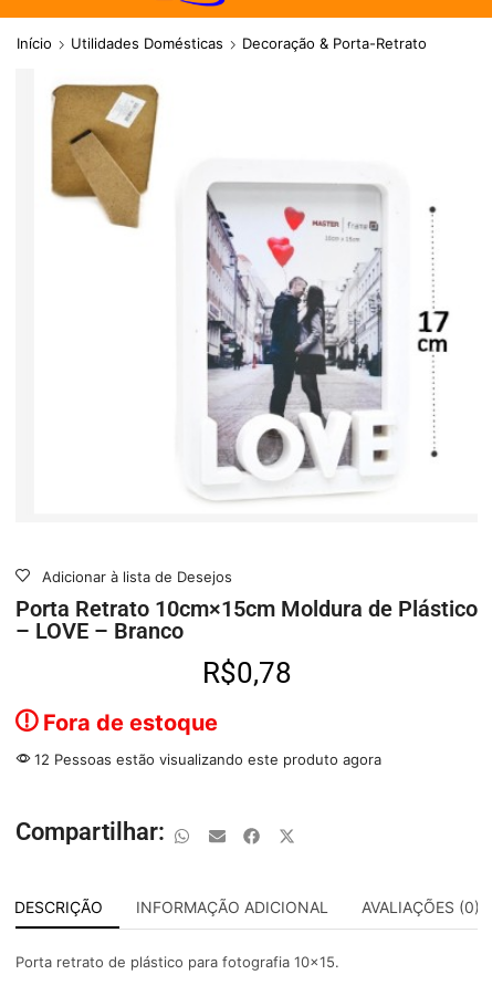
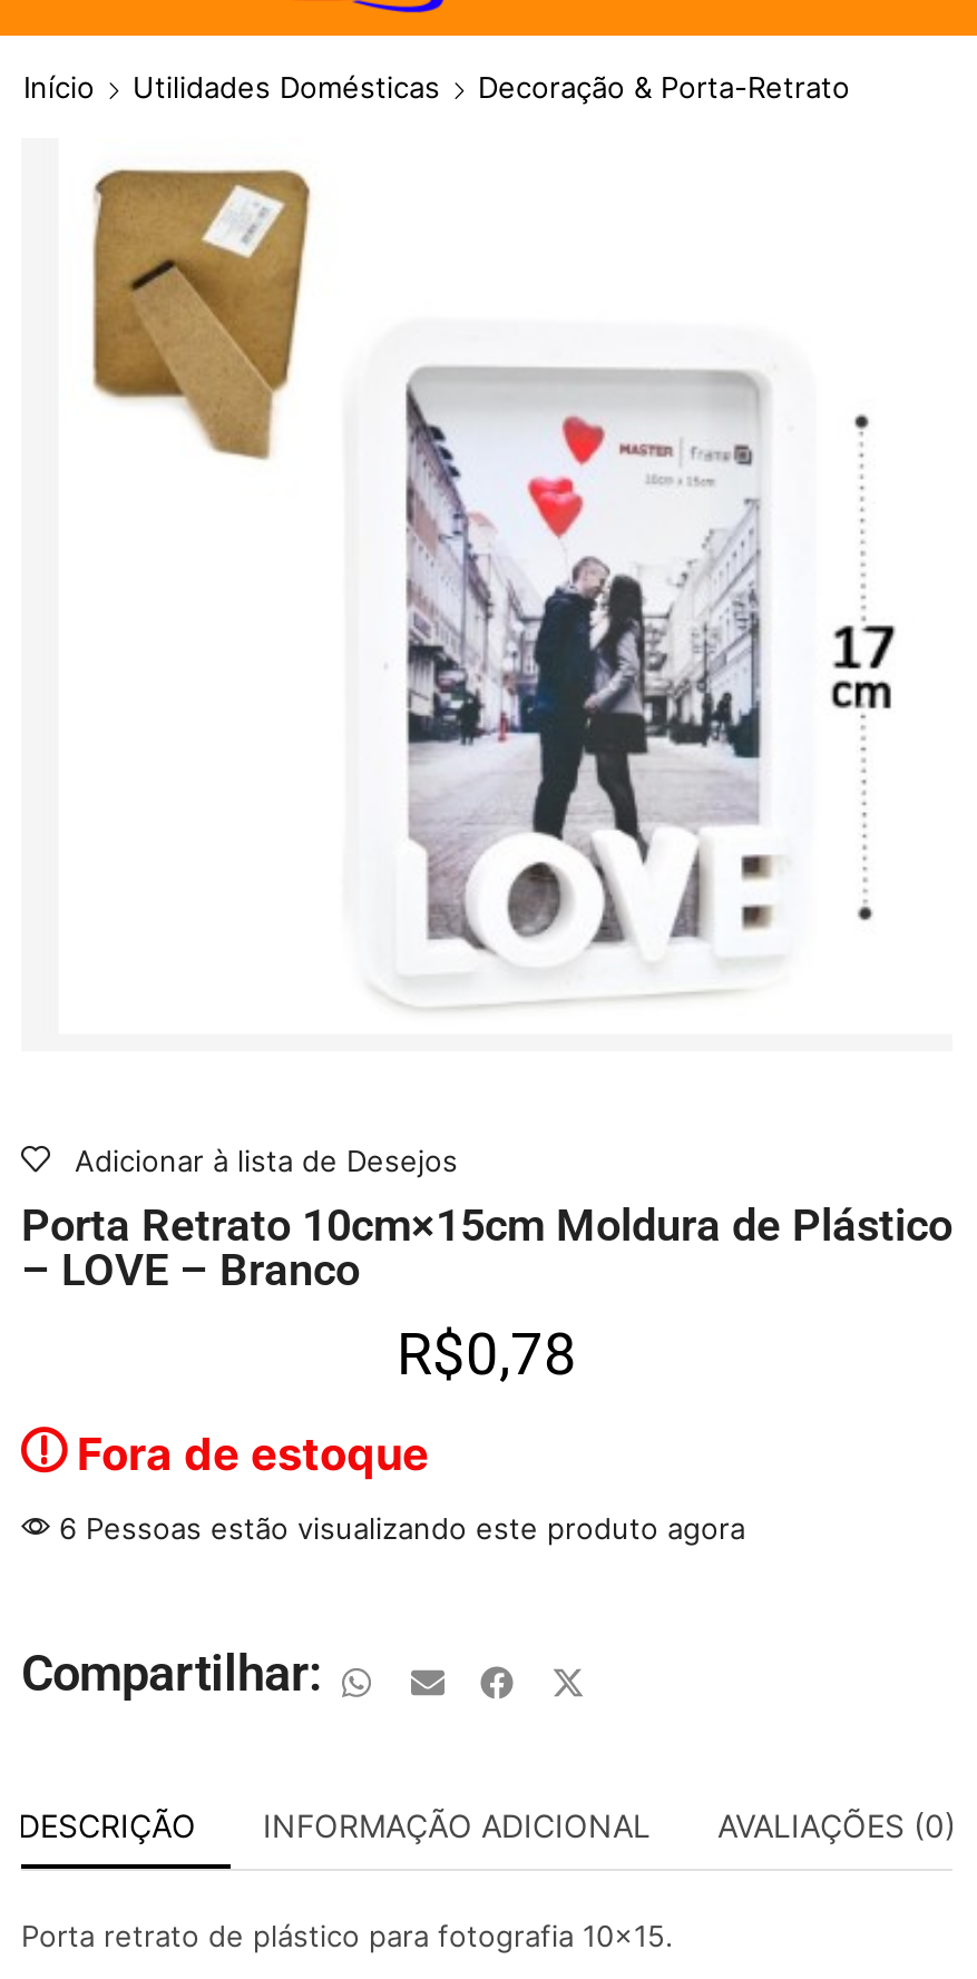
[30,750,381,768] 12 Pessoas estão visualizando este produto agora -> [50,1509,745,1545] 6 Pessoas estão visualizando este produto agora

